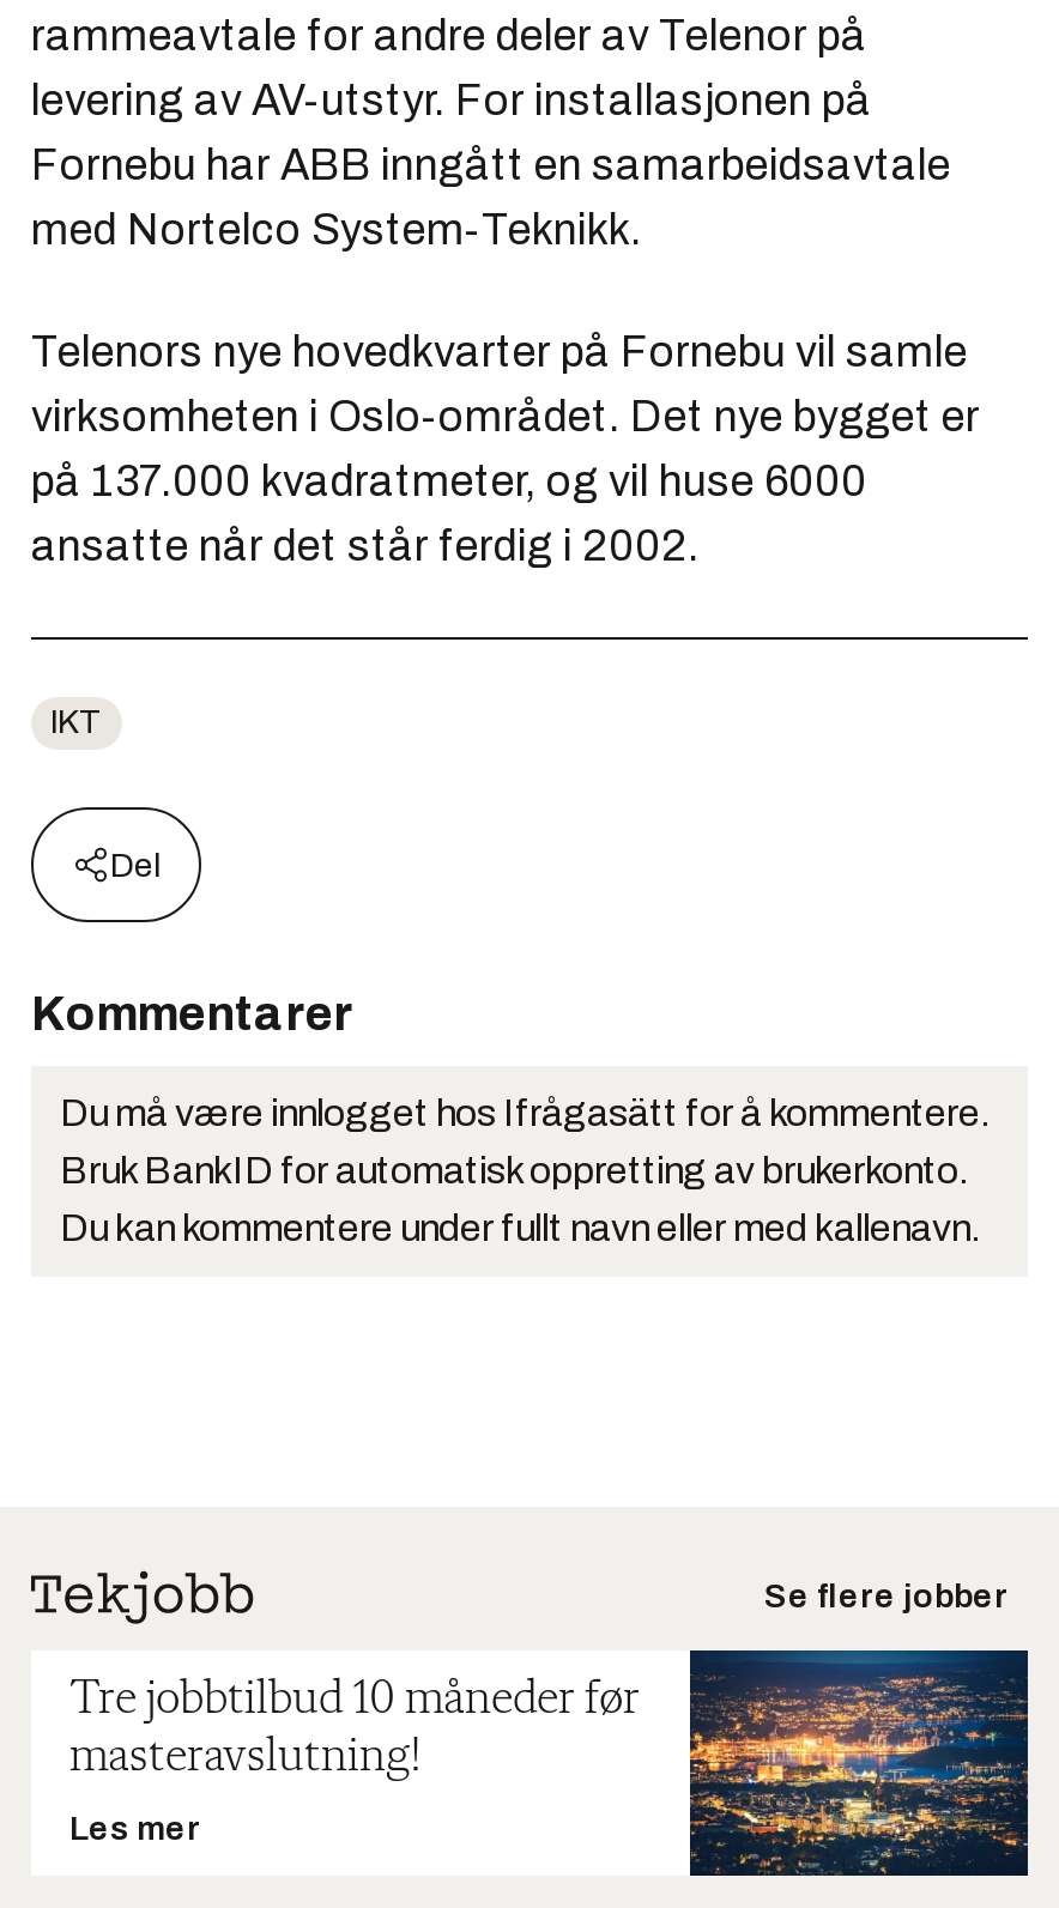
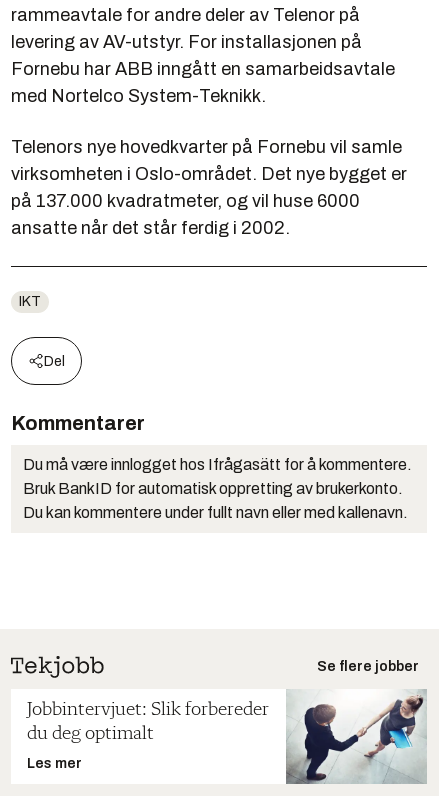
[69,1648,1030,1878] [image] | Tre jobbtilbud 10 måneder før | masteravslutning! -> [27,689,427,785] [image] | Jobbintervjuet: Slik forbereder | du deg optimalt

